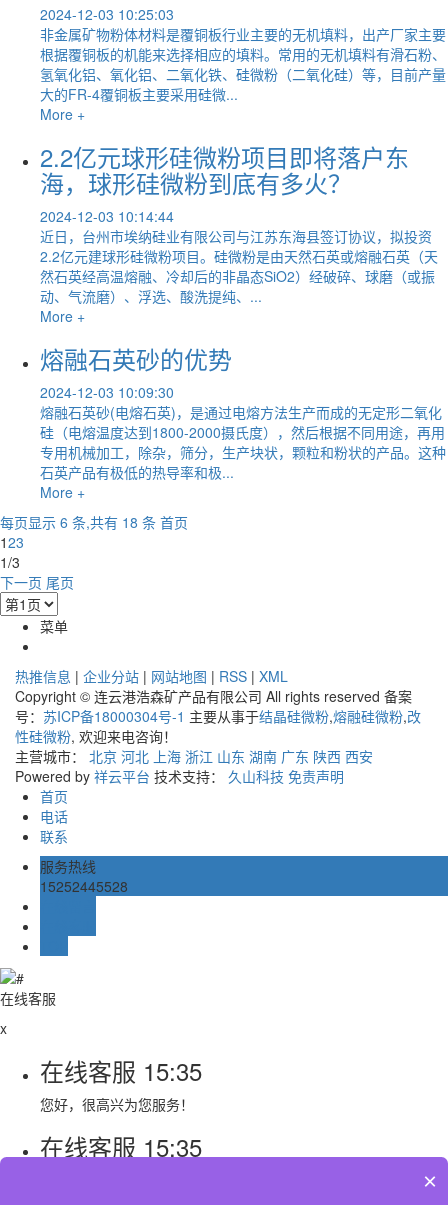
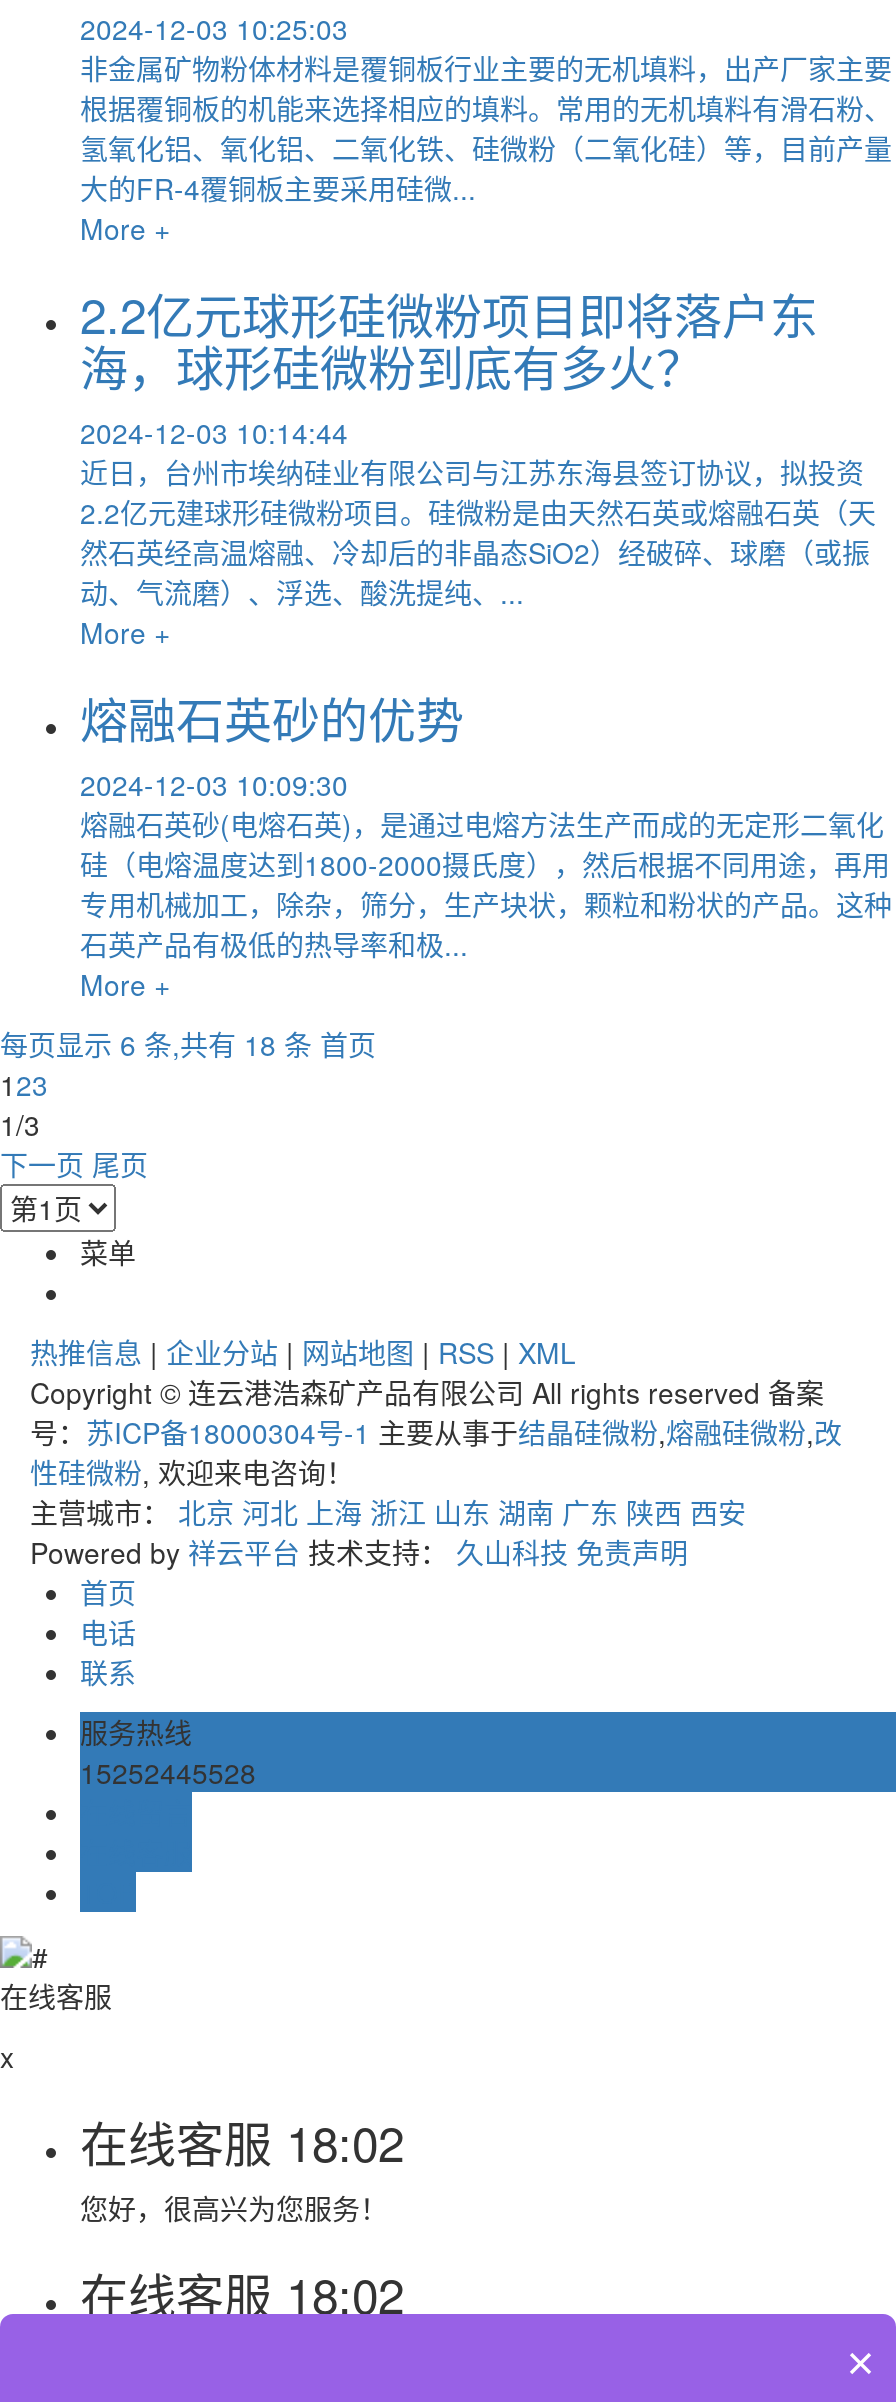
[40,1053,202,1088] 在线客服15:35 -> [80,2106,404,2176] 在线客服18:02
[40,1129,202,1164] 在线客服15:35 -> [80,2258,404,2328] 在线客服18:02

